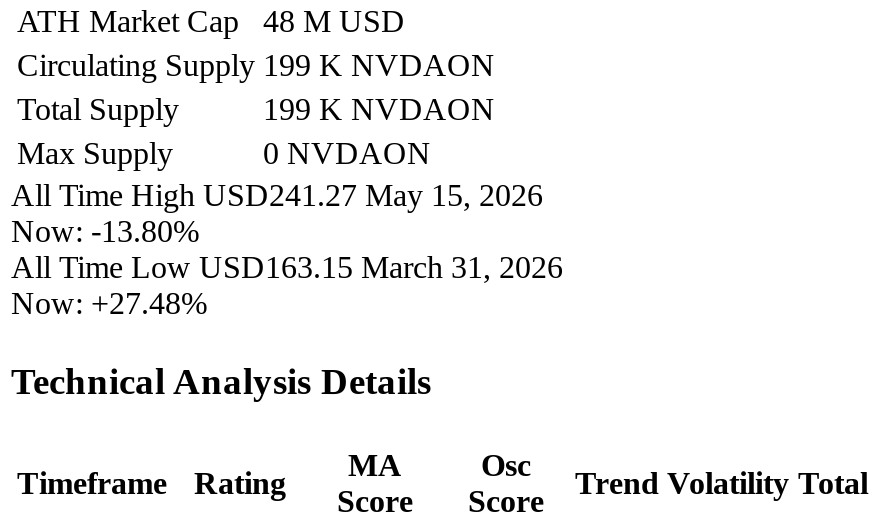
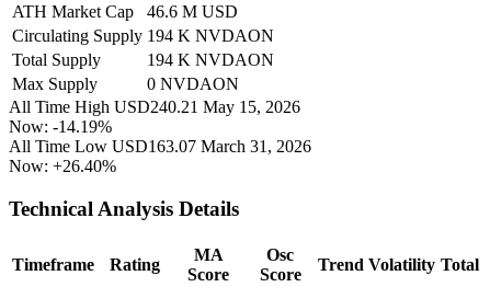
[17,4,405,38] ATH Market Cap 48 M USD -> [12,2,238,21] ATH Market Cap 46.6 M USD
[17,48,495,82] Circulating Supply 199 K NVDAON -> [12,27,274,45] Circulating Supply 194 K NVDAON
[263,92,495,126] 199 K NVDAON -> [147,51,274,69] 194 K NVDAON
[11,178,543,212] All Time High USD241.27 May 15, 2026 -> [9,98,300,116] All Time High USD240.21 May 15, 2026
[11,214,199,248] Now: -13.80% -> [9,117,112,136] Now: -14.19%
[11,250,563,284] All Time Low USD163.15 March 31, 2026 -> [9,137,311,156] All Time Low USD163.07 March 31, 2026
[11,286,207,320] Now: +27.48% -> [9,157,116,175] Now: +26.40%

